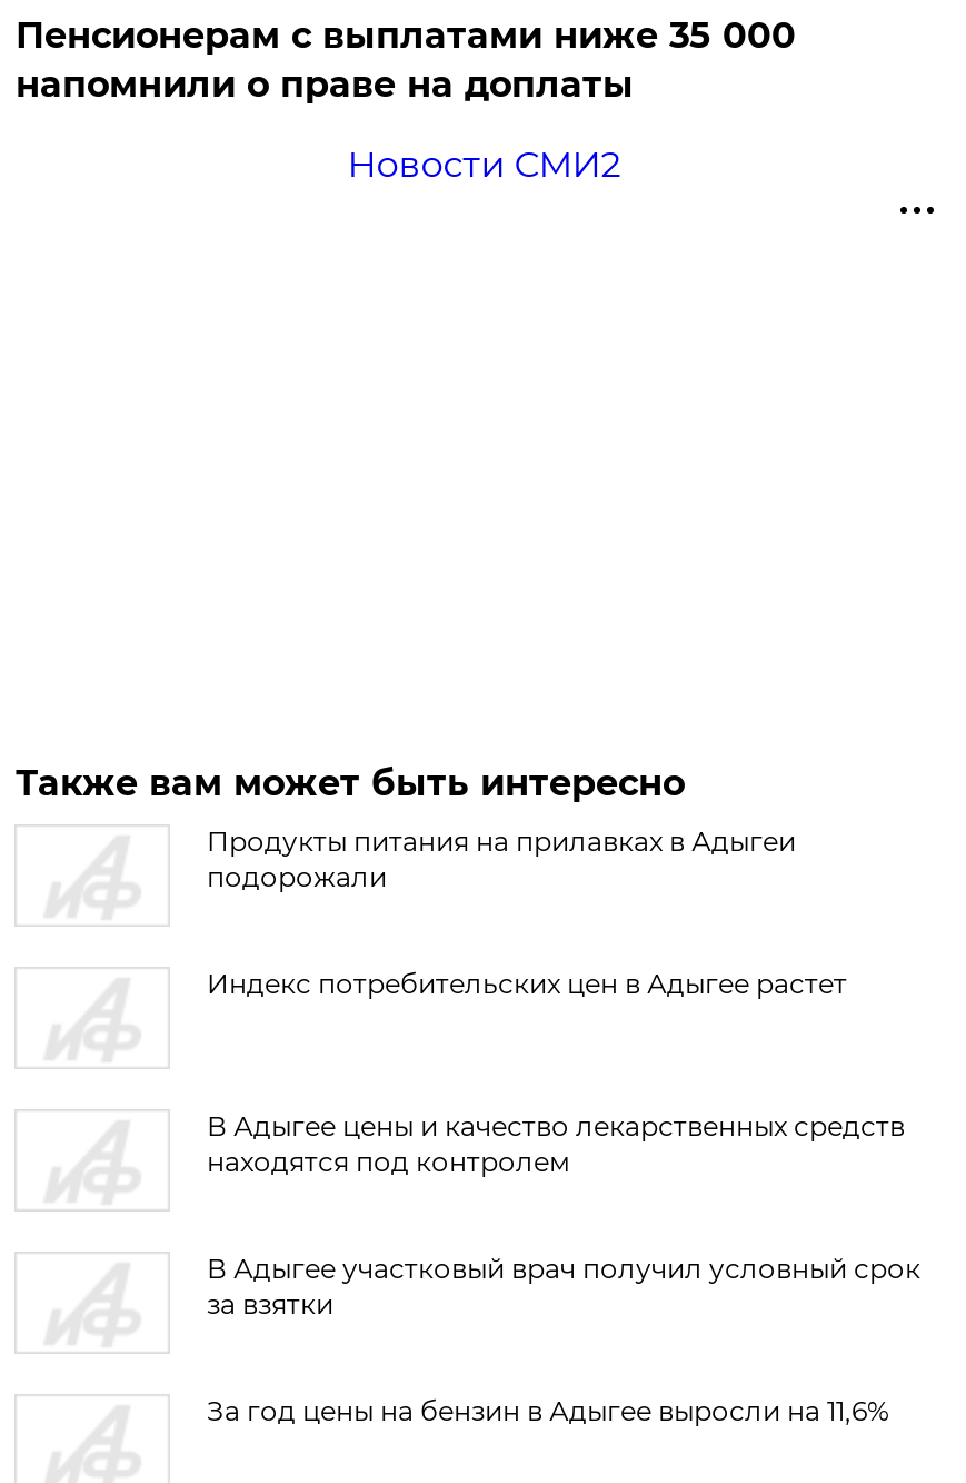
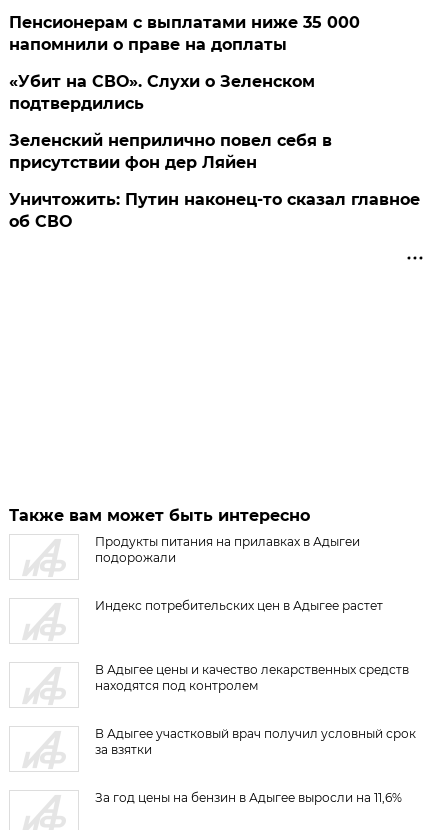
[347,144,621,186] Новости СМИ2 -> [9,72,420,231] «Убит на СВО». Слухи о Зеленском | подтвердились | Зеленский неприлично повел cебя в | присутствии фон дер Ляйен | Уничтожить: Путин наконец-то сказал главное | об СВО

